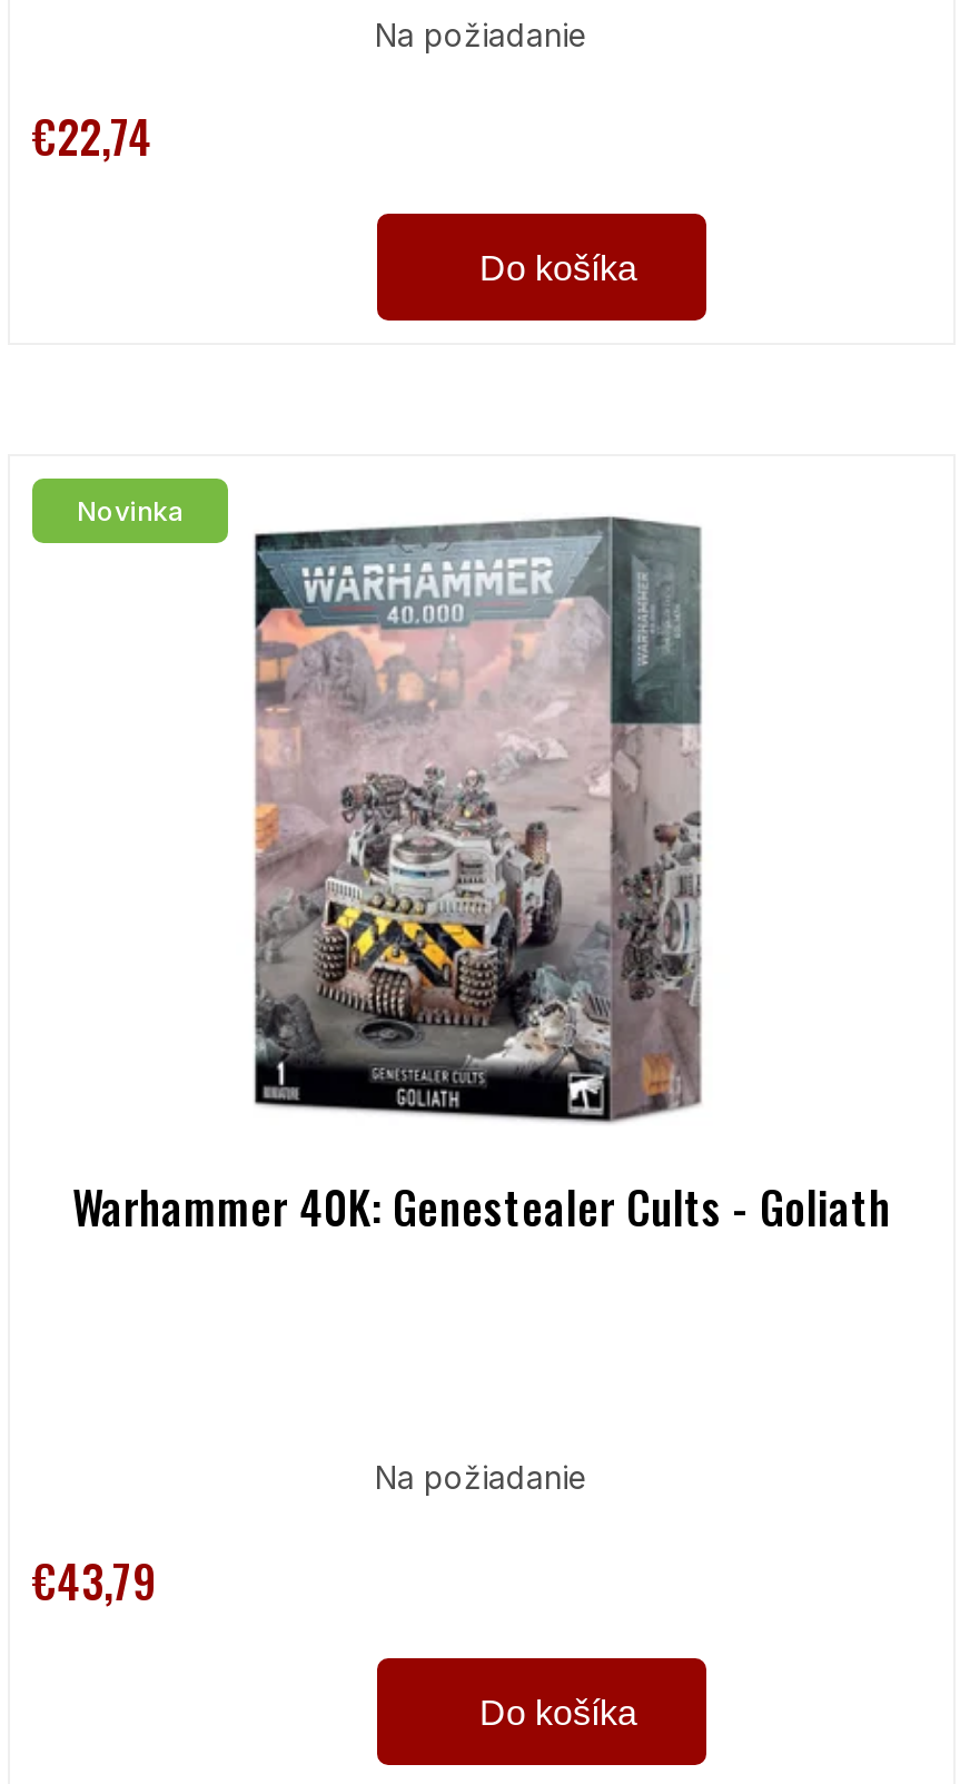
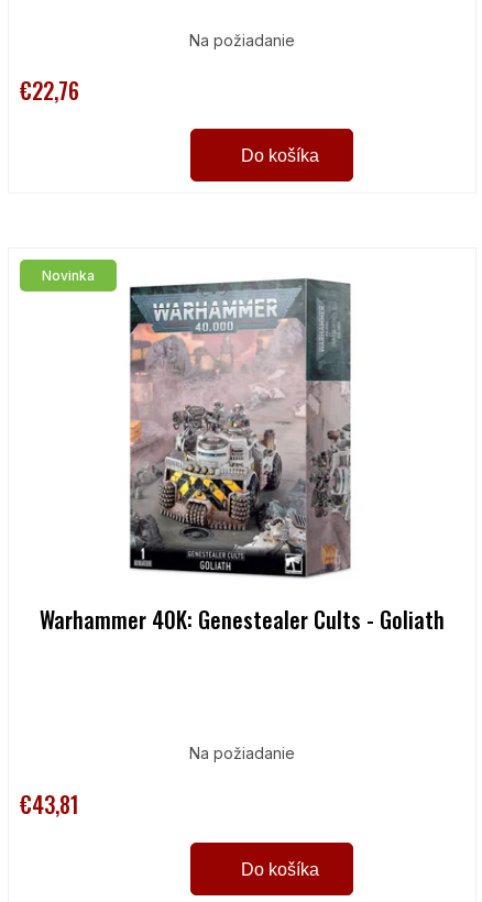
[32,104,152,170] €22,74 -> [20,74,79,107] €22,76
[32,1547,155,1613] €43,79 -> [20,787,79,820] €43,81

